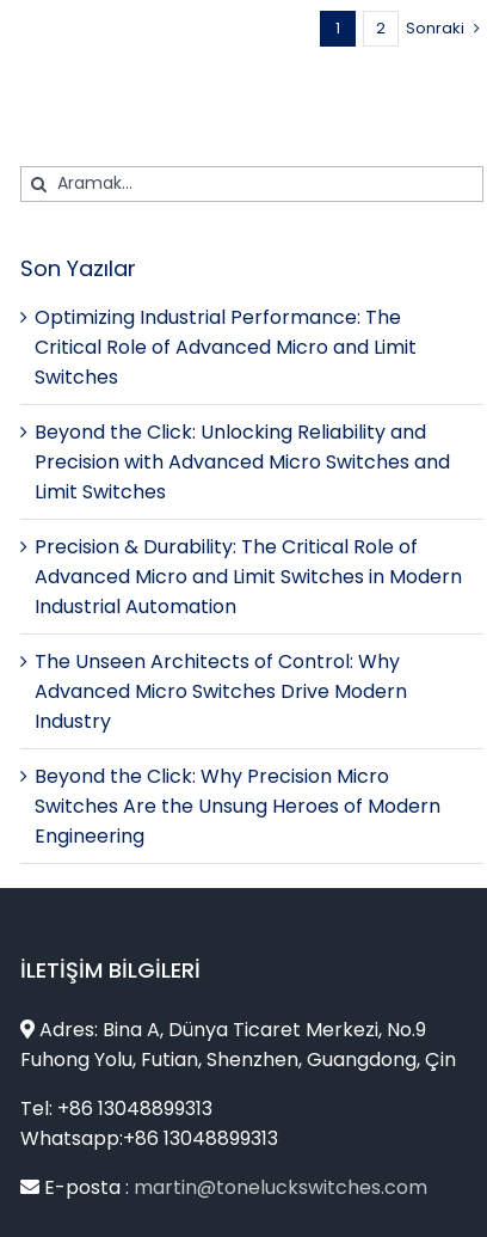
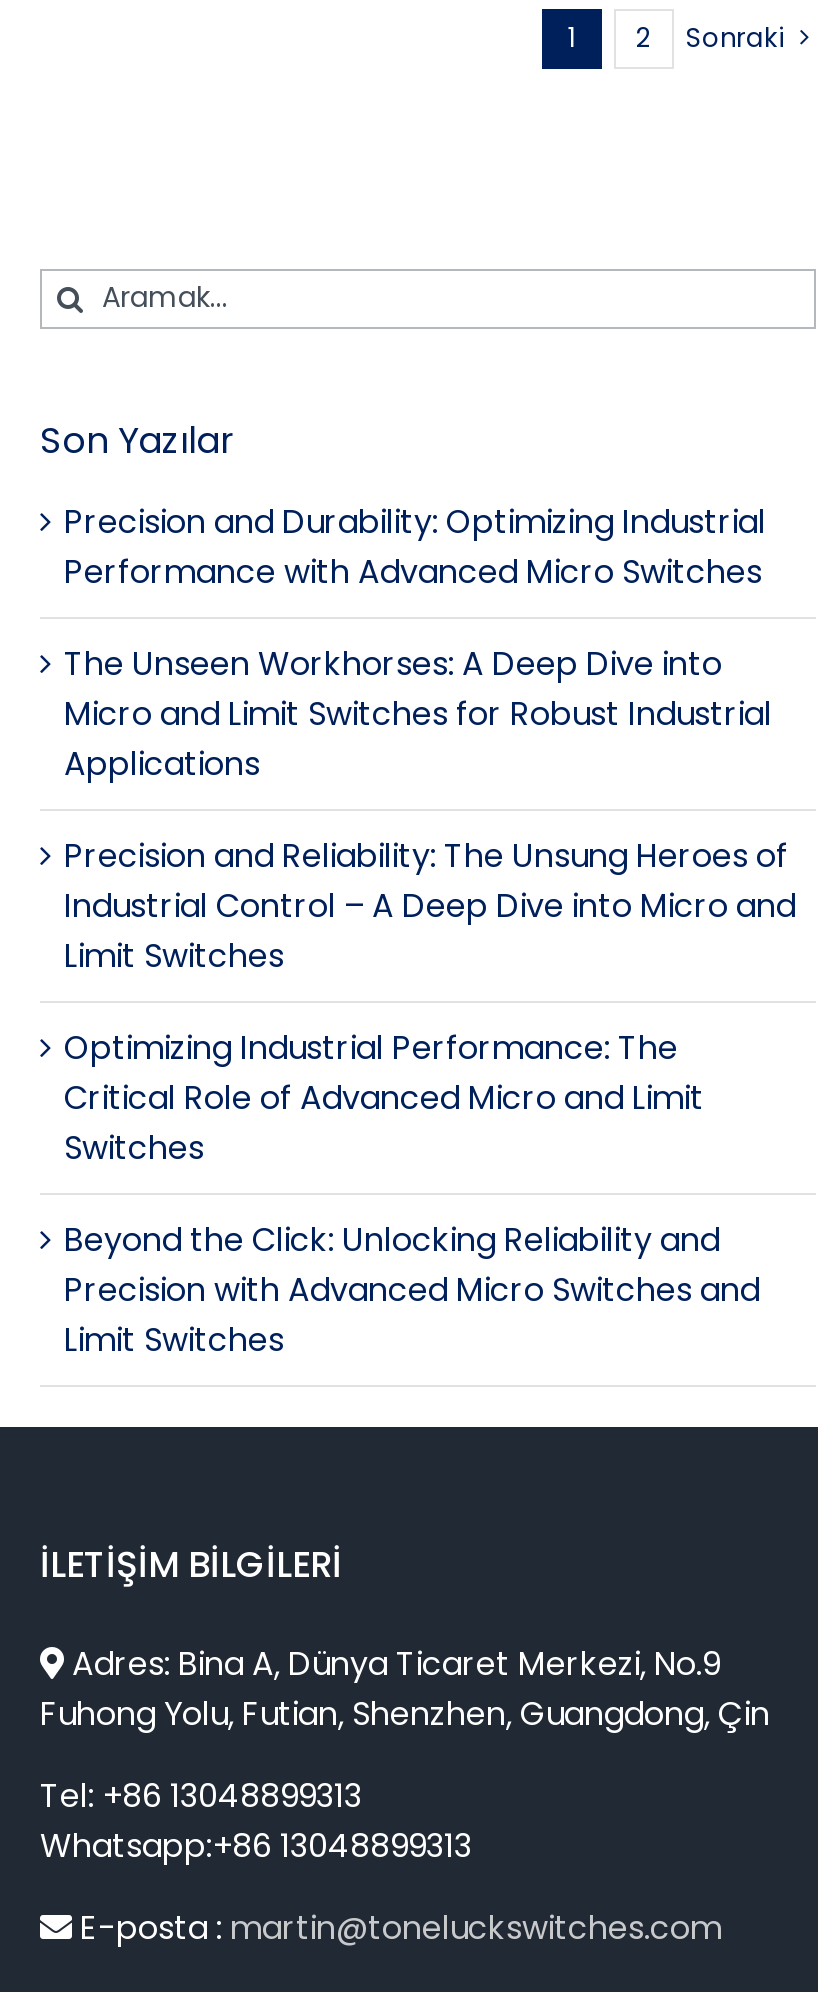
none -> [64,499,796,979] Precision and Durability: Optimizing Industrial | Performance with Advanced Micro Switches | The Unseen Workhorses: A Deep Dive into | Micro and Limit Switches for Robust Industrial | Applications | Precision and Reliability: The Unsung Heroes of | Industrial Control – A Deep Dive into Micro and | Limit Switches
moved [35,303,450,505] -> [64,1025,760,1363]: Optimizing Industrial Performance: The | Critical Role of Advanced Micro and Limit | Switches | Beyond the Click: Unlocking Reliability and | Precision with Advanced Micro Switches and | Limit Switches
[35,533,462,850] Precision & Durability: The Critical Role of | Advanced Micro and Limit Switches in Modern | Industrial Automation | The Unseen Architects of Control: Why | Advanced Micro Switches Drive Modern | Industry | Beyond the Click: Why Precision Micro | Switches Are the Unsung Heroes of Modern | Engineering -> none

